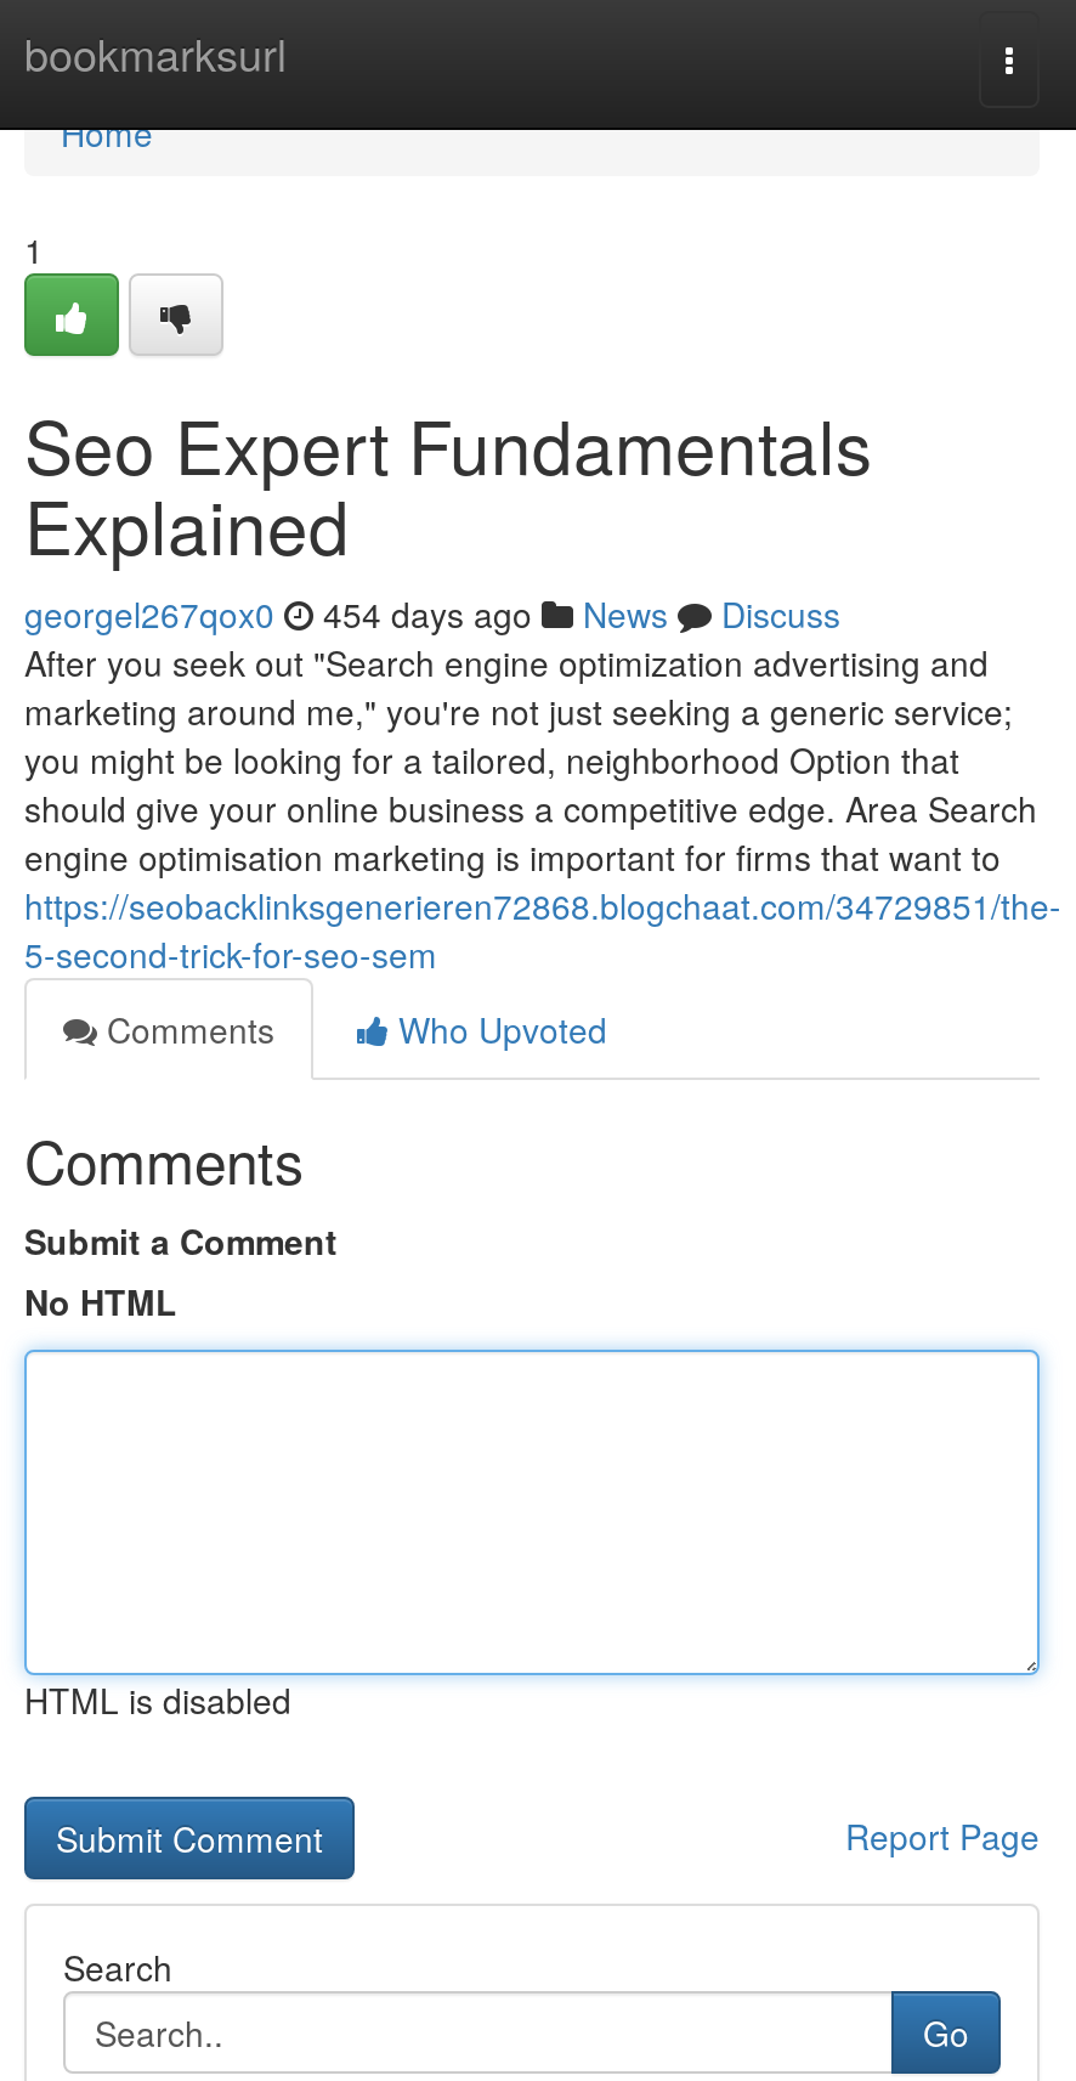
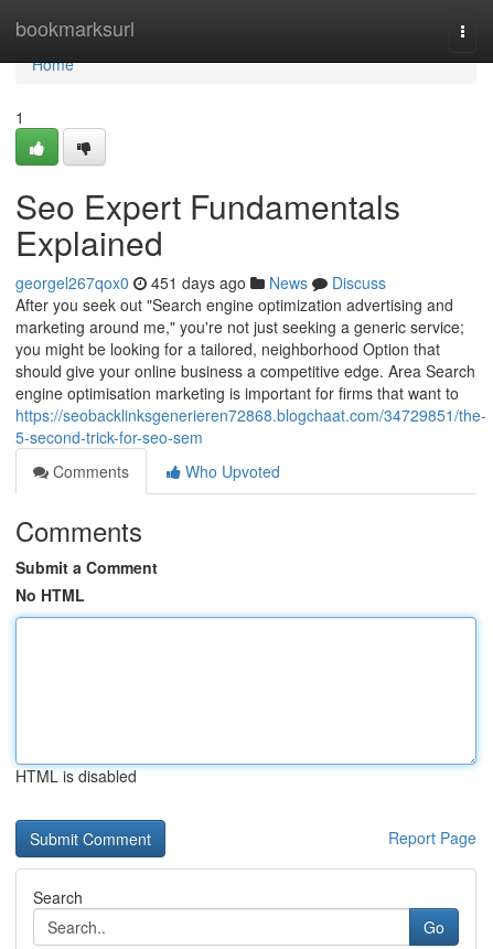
[24,589,840,638] georgel267qox0 454 days ago News Discuss -> [15,271,386,294] georgel267qox0 451 days ago News Discuss

